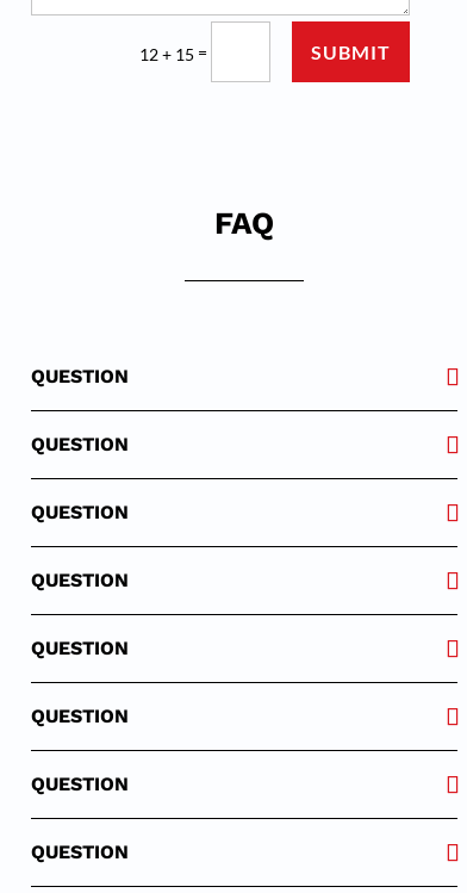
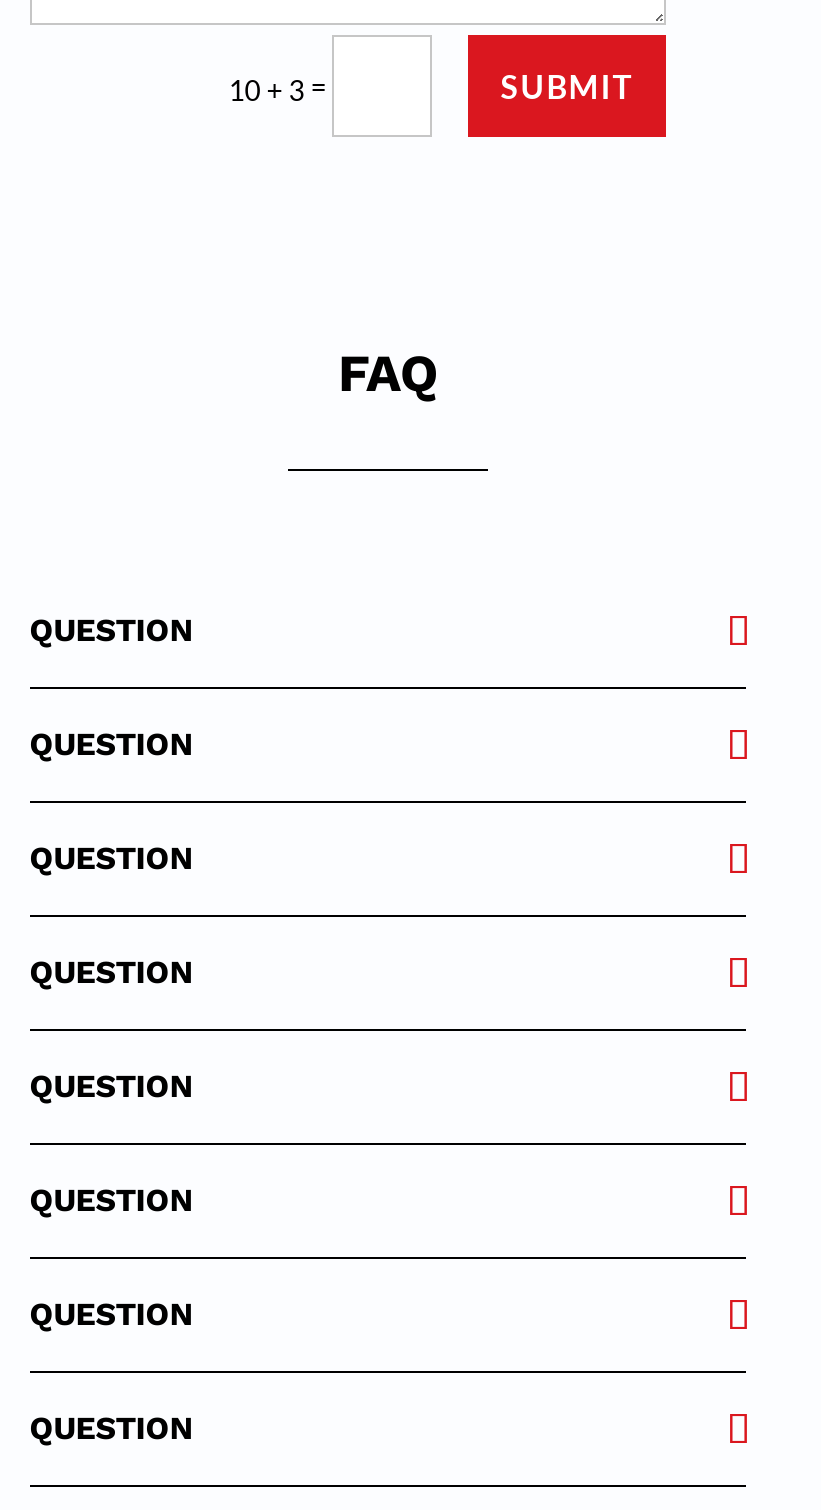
[140,41,211,64] 12 + 15 = -> [228,68,332,106] 10 + 3 =

